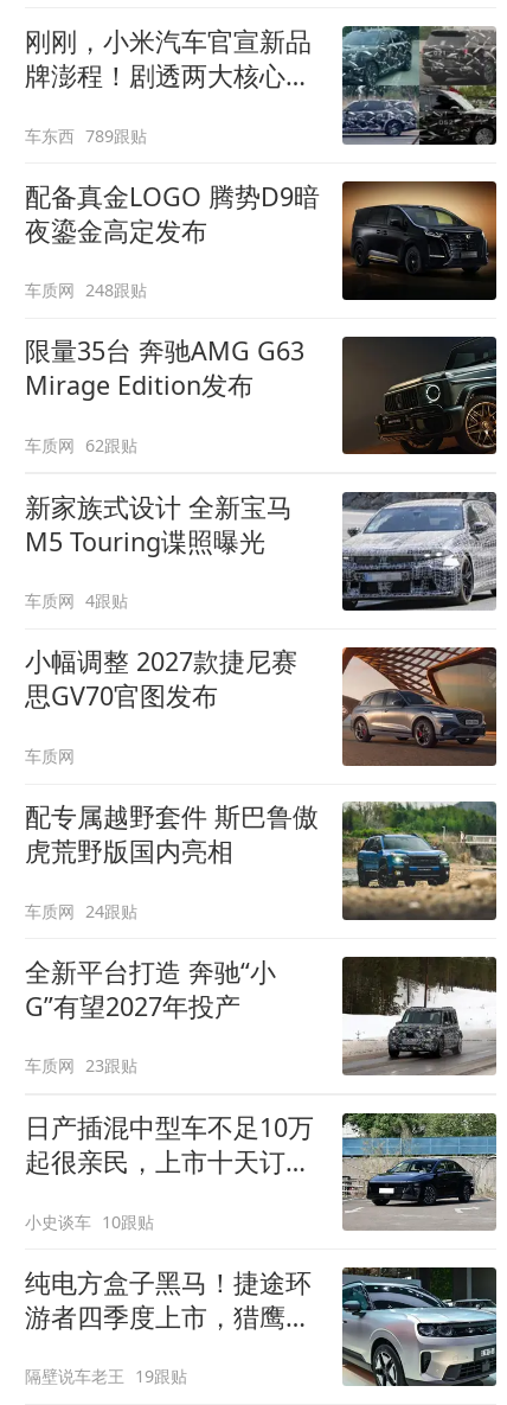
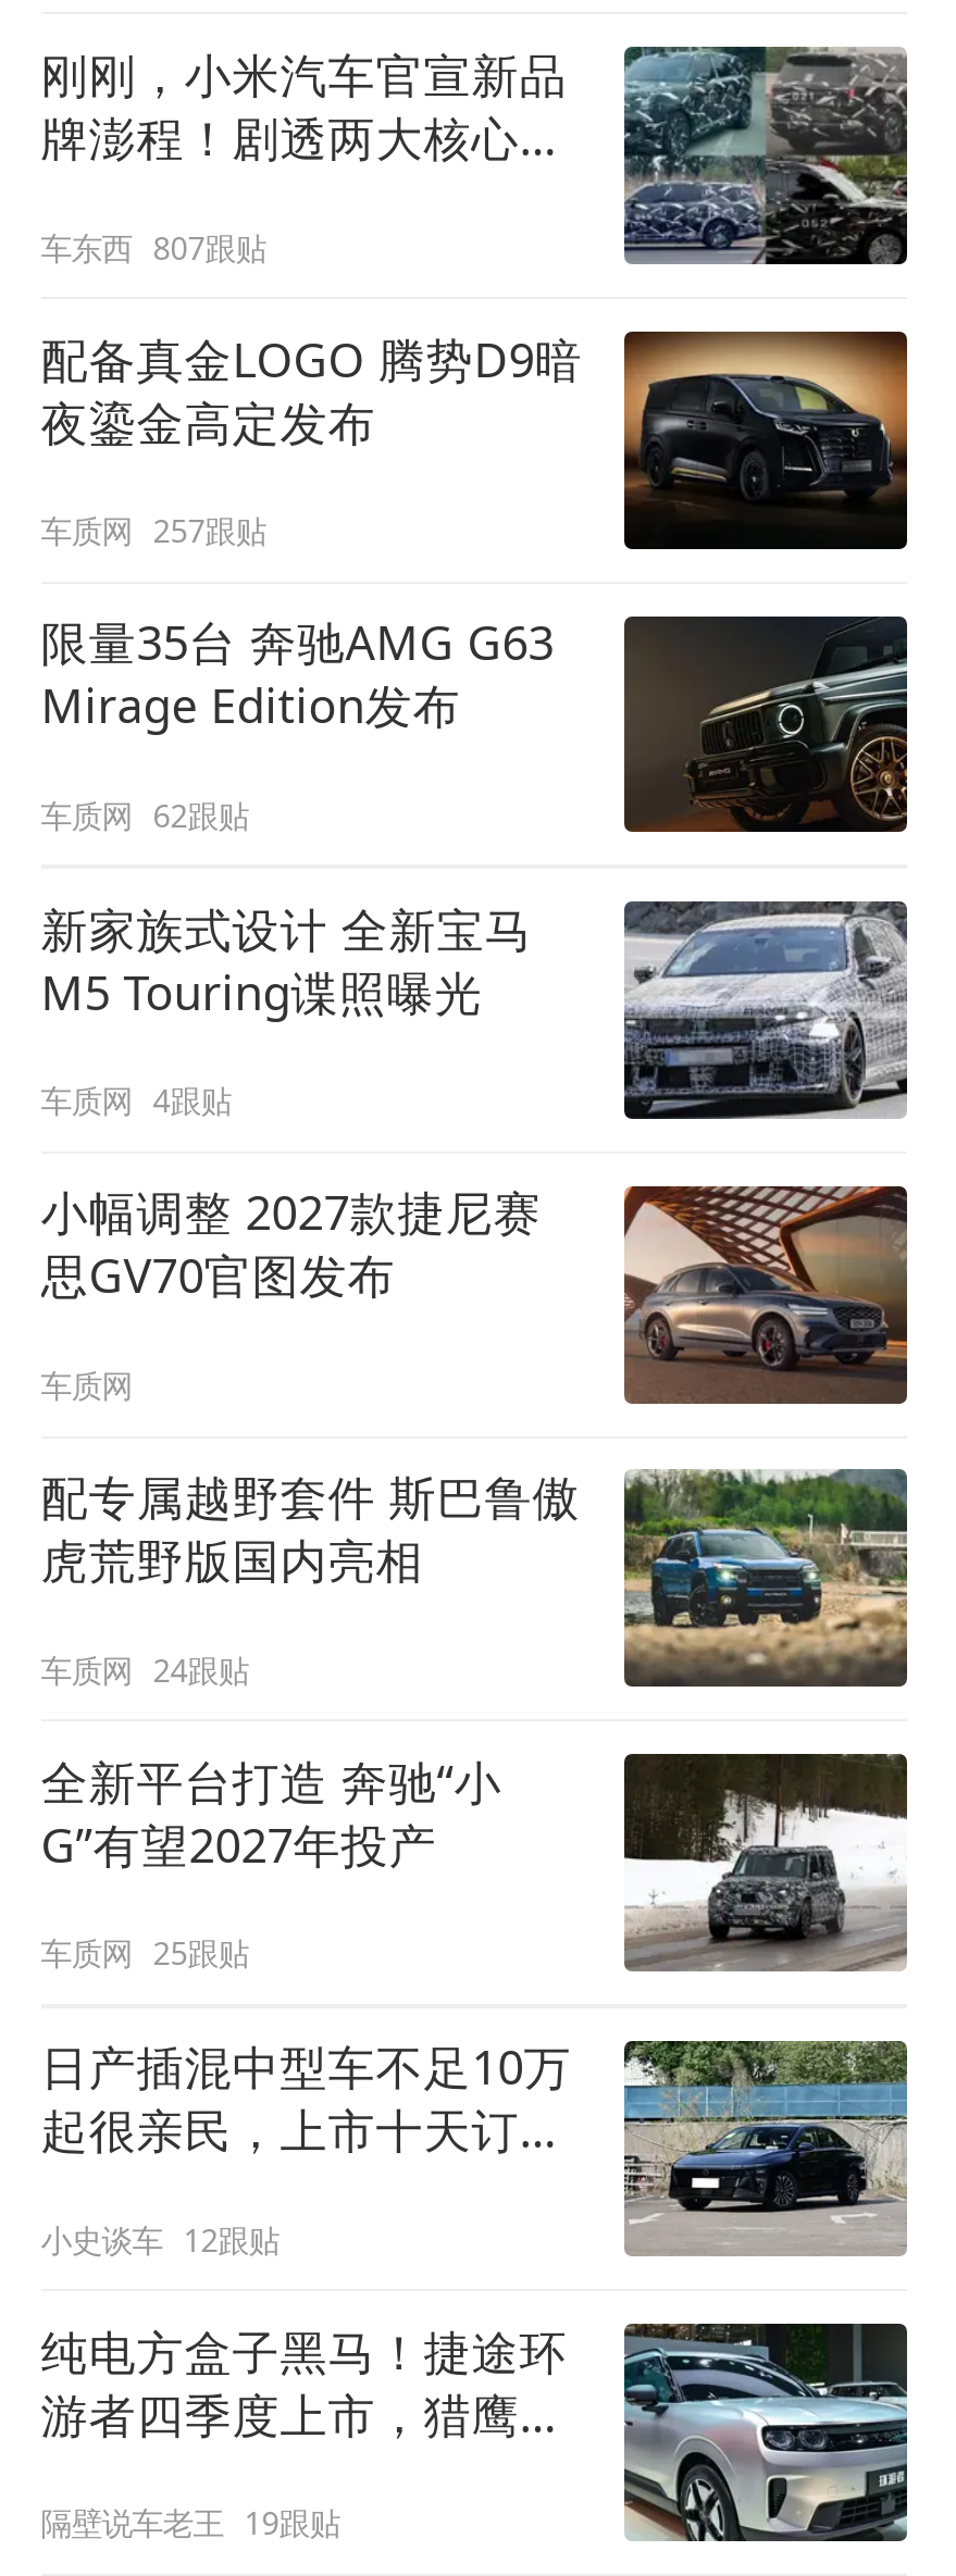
[25,124,147,146] 车东西 789跟贴 -> [41,226,266,267] 车东西 807跟贴
[25,279,147,301] 车质网 248跟贴 -> [41,510,266,552] 车质网 257跟贴
[25,1054,138,1077] 车质网 23跟贴 -> [41,1933,249,1974] 车质网 25跟贴
[25,1210,154,1233] 小史谈车 10跟贴 -> [41,2219,279,2260] 小史谈车 12跟贴

